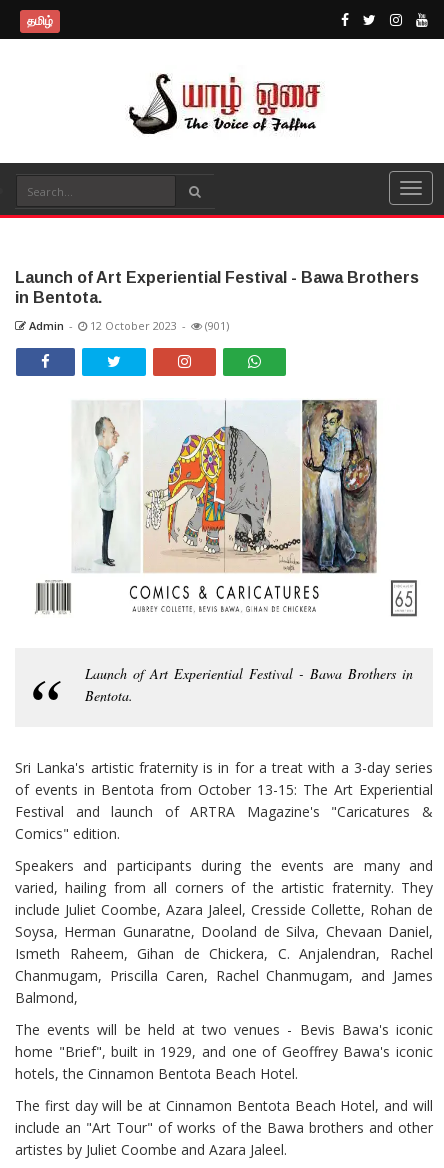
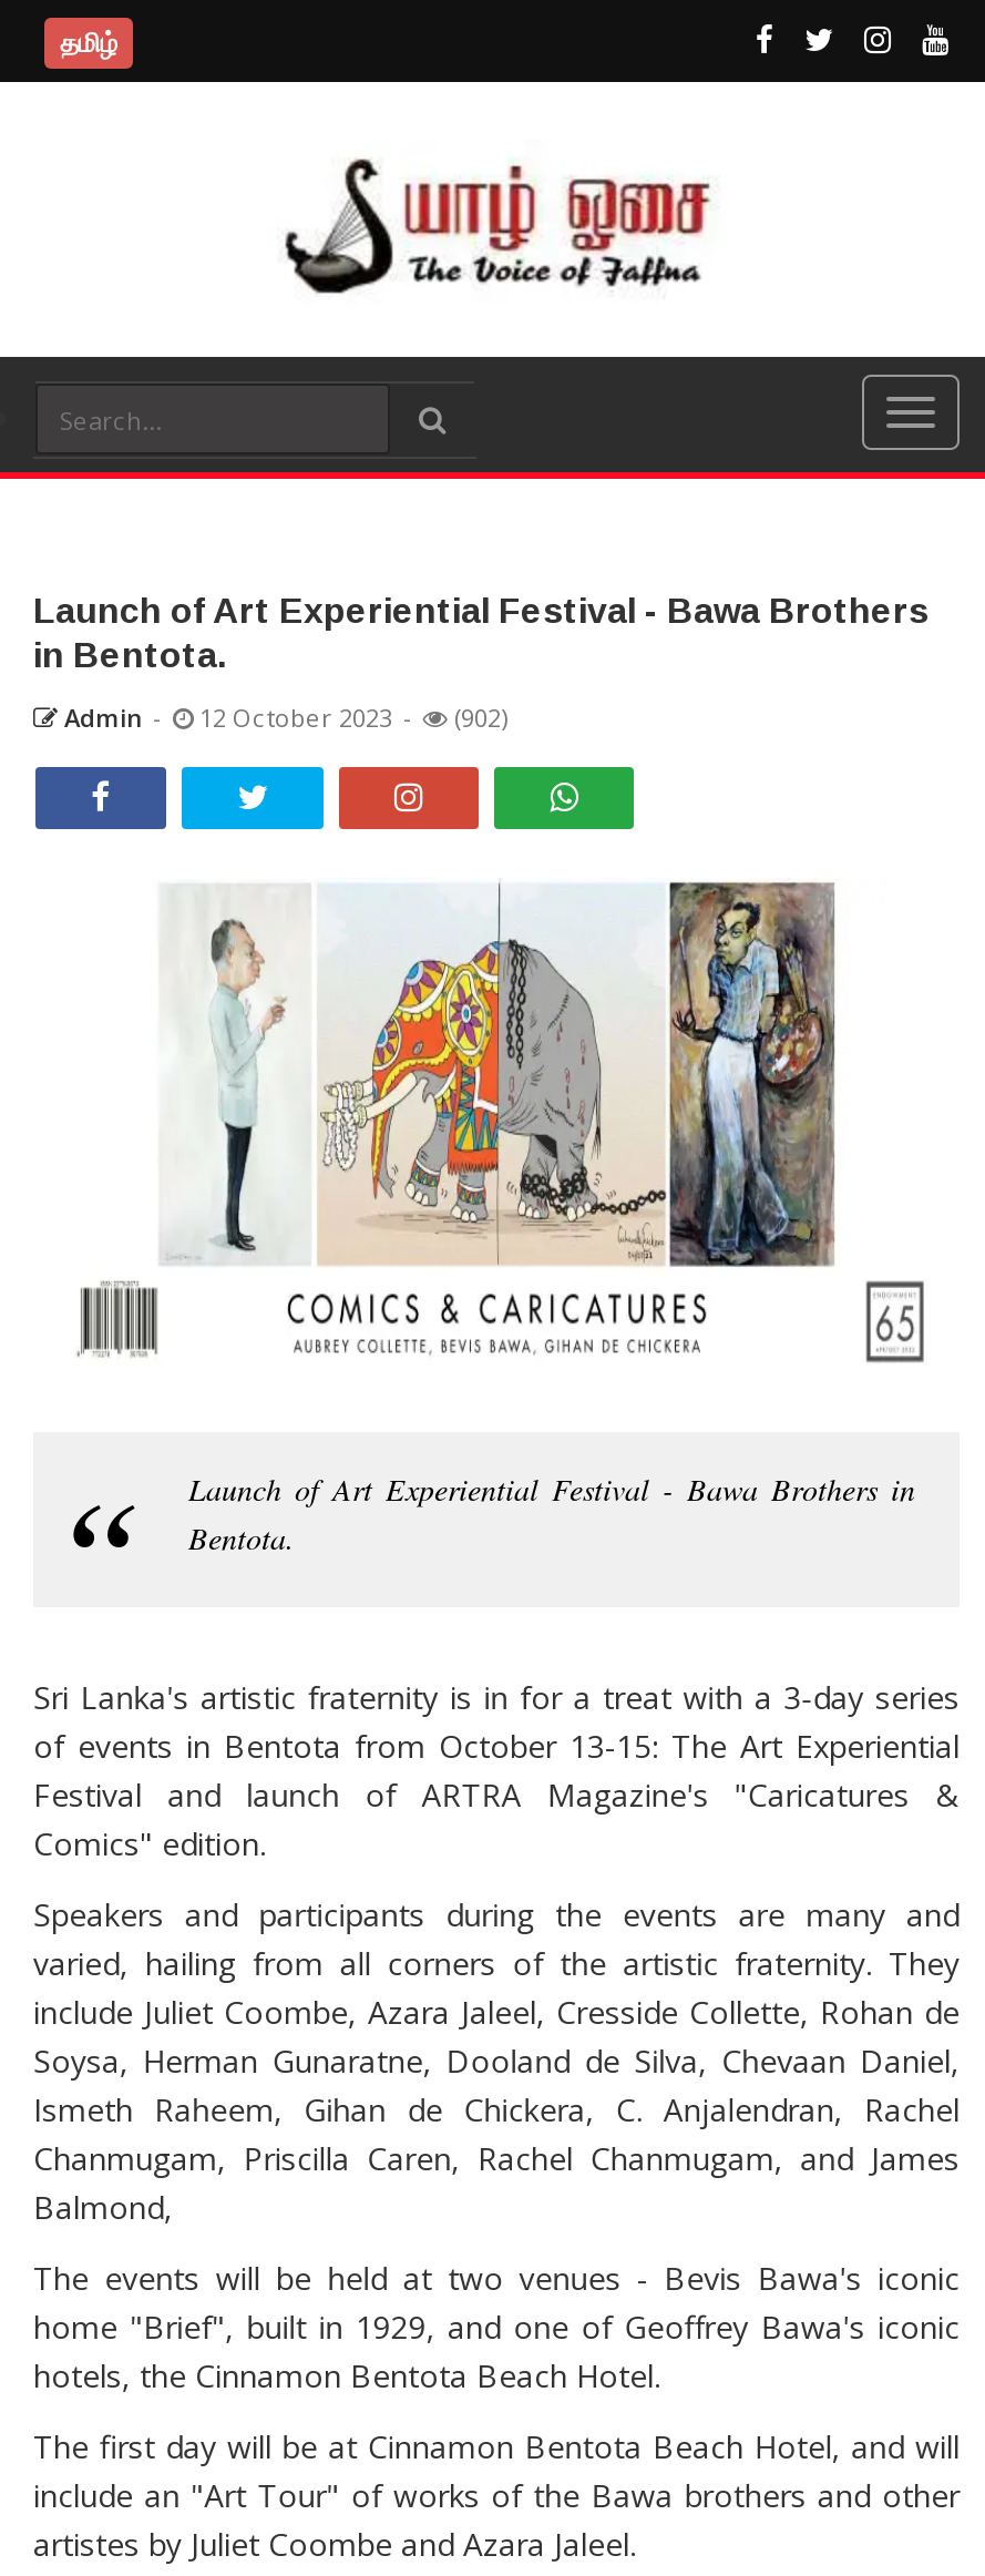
[26,318,229,333] Admin - 12 October 2023 - (901) -> [58,701,507,734] Admin - 12 October 2023 - (902)

